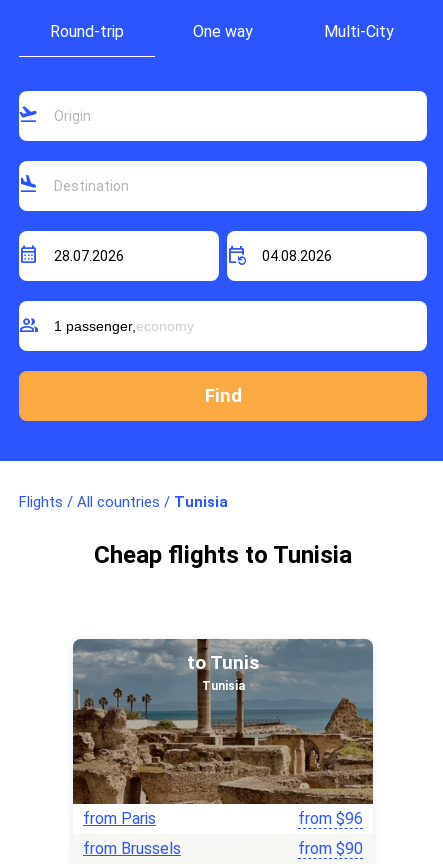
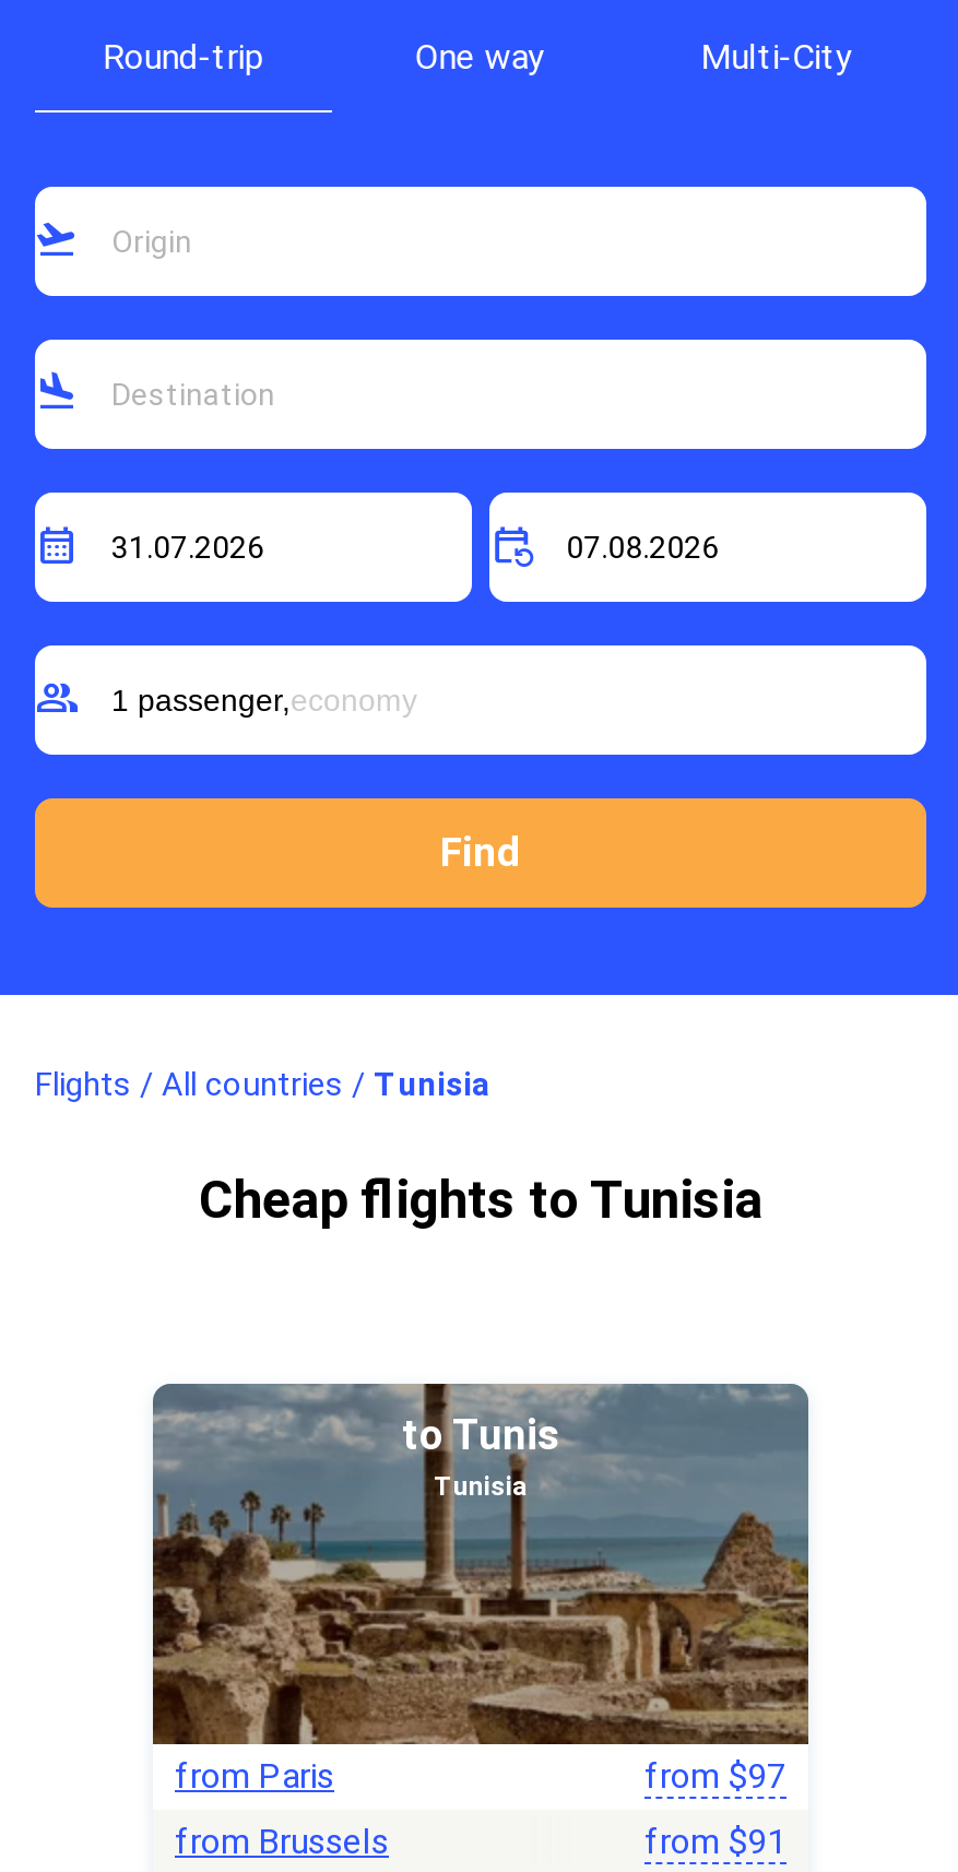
[298,809,363,828] from $96 -> [644,1755,786,1797] from $97
[298,839,363,858] from $90 -> [644,1821,786,1862] from $91

